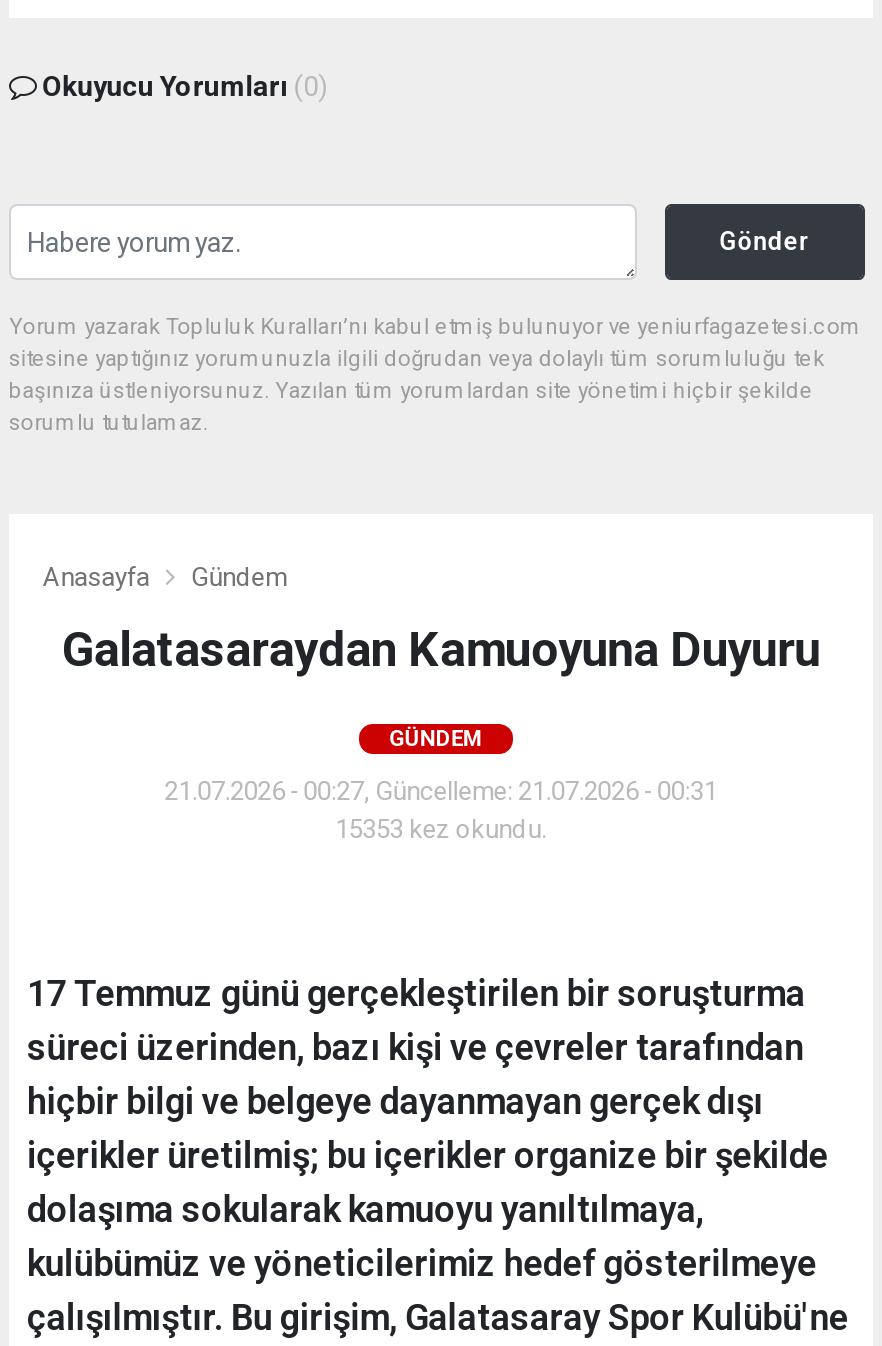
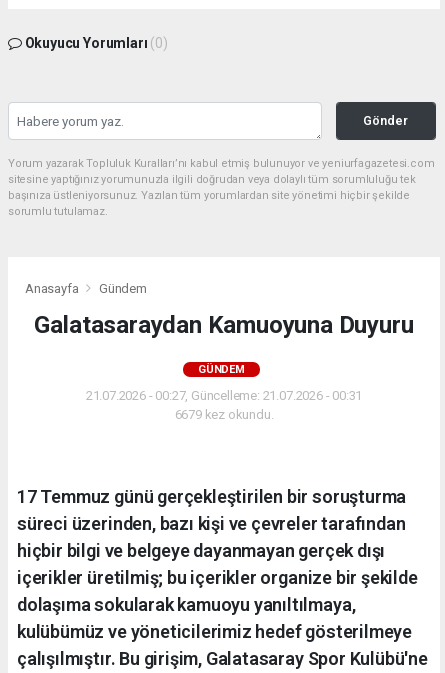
[335,814,547,844] 15353 kez okundu. -> [174,407,273,422] 6679 kez okundu.

